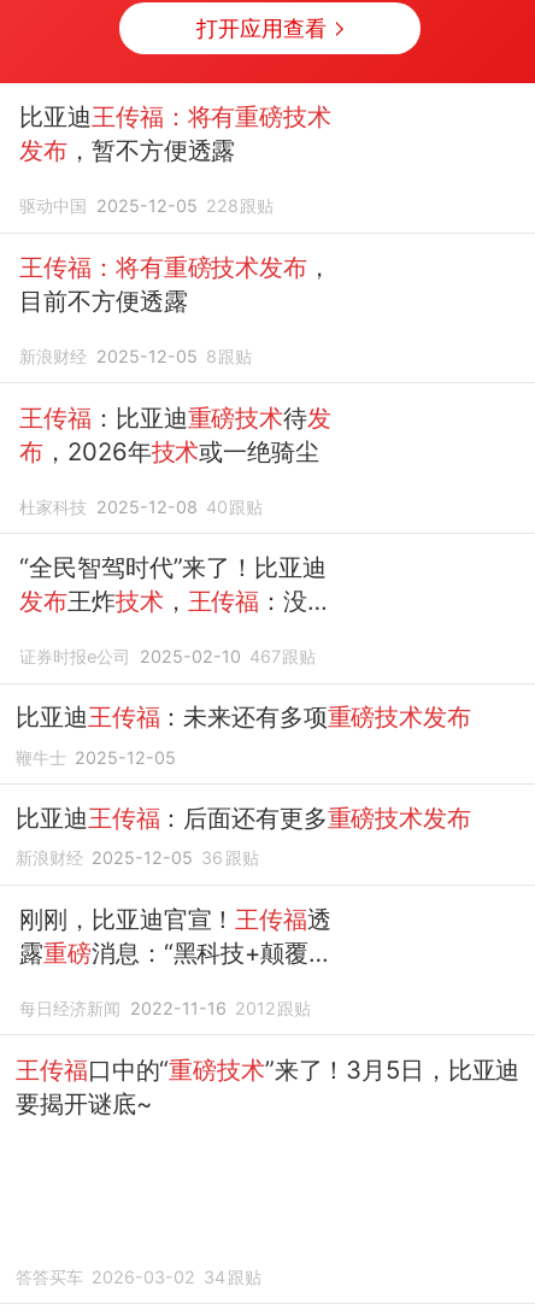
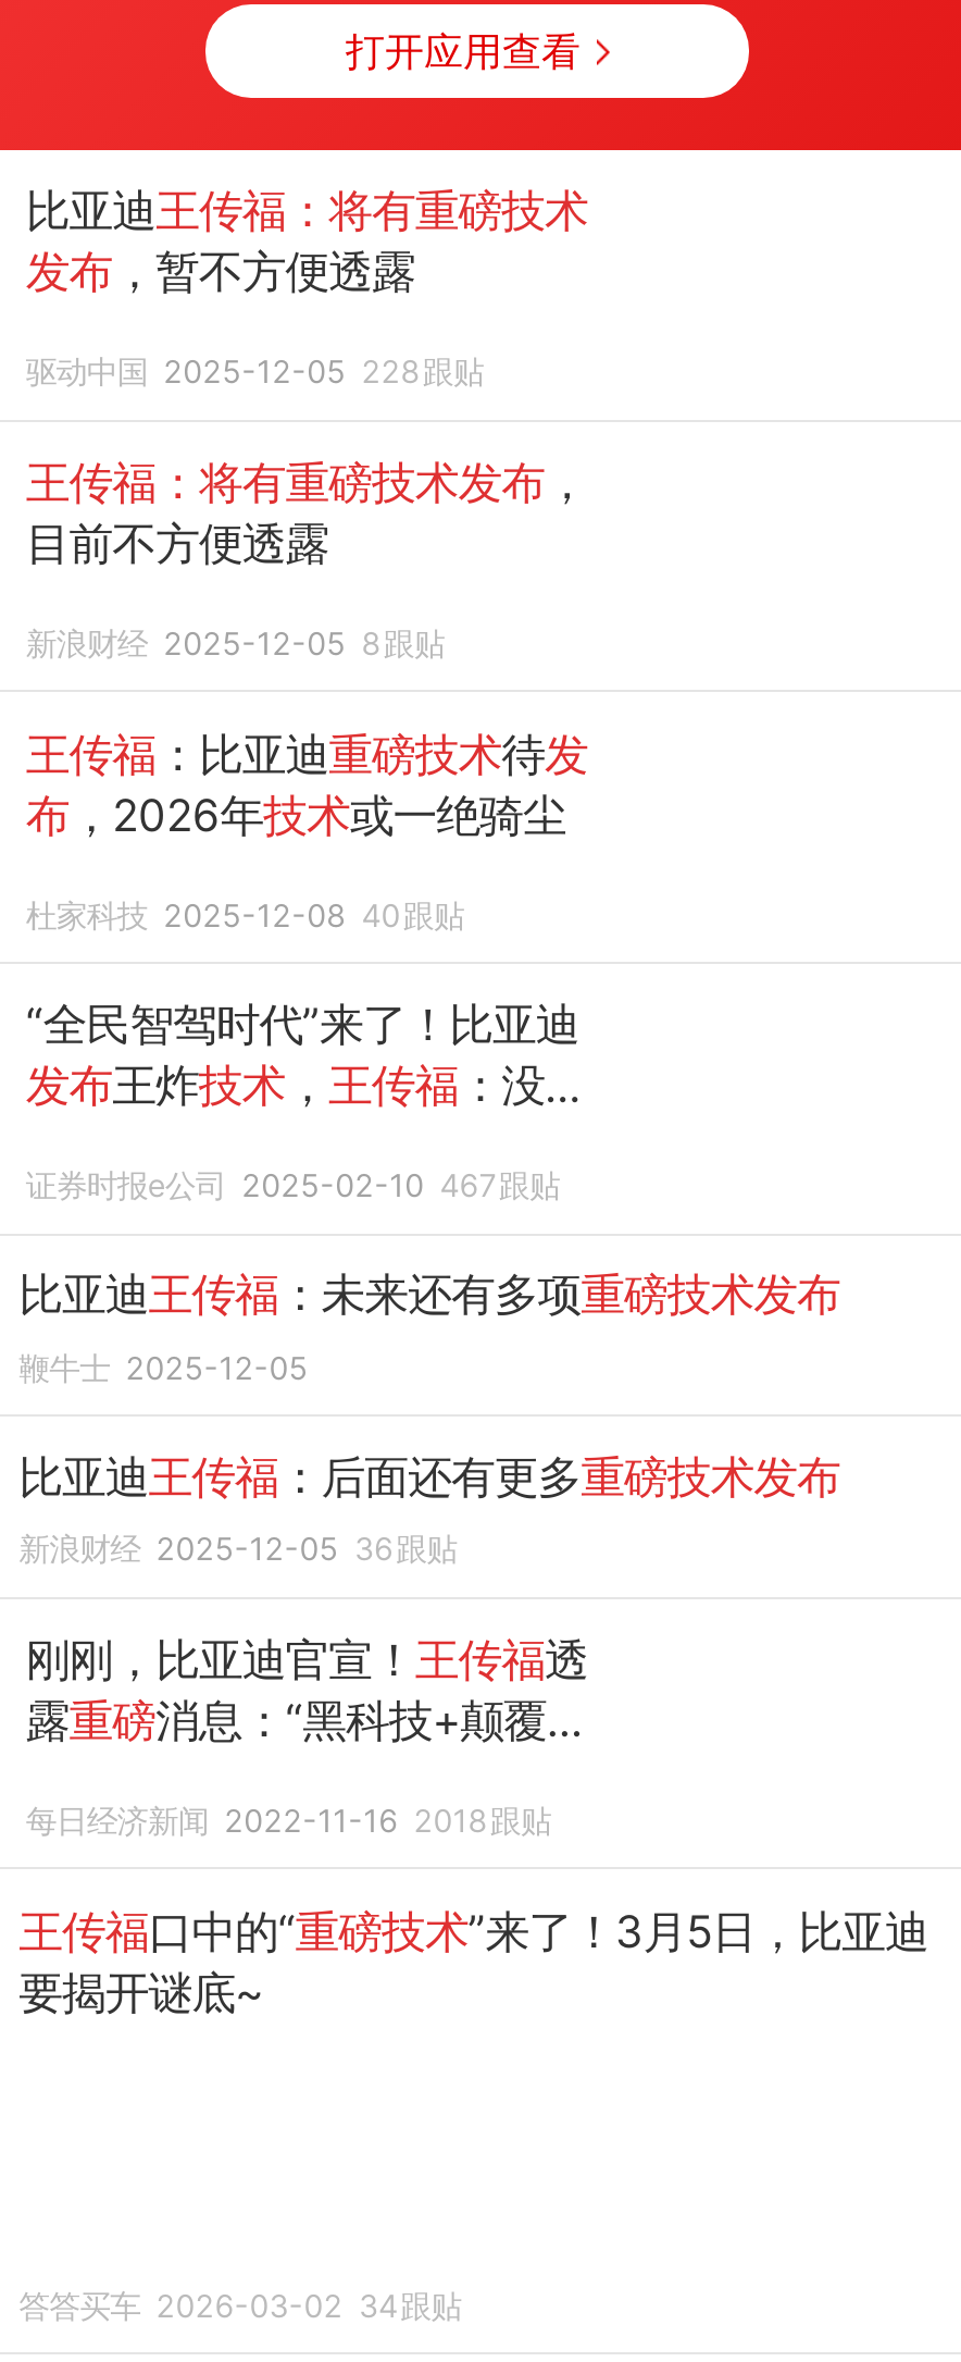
[20,998,311,1018] 每日经济新闻 2022-11-16 2012 跟贴 -> [26,1802,551,1839] 每日经济新闻 2022-11-16 2018 跟贴

